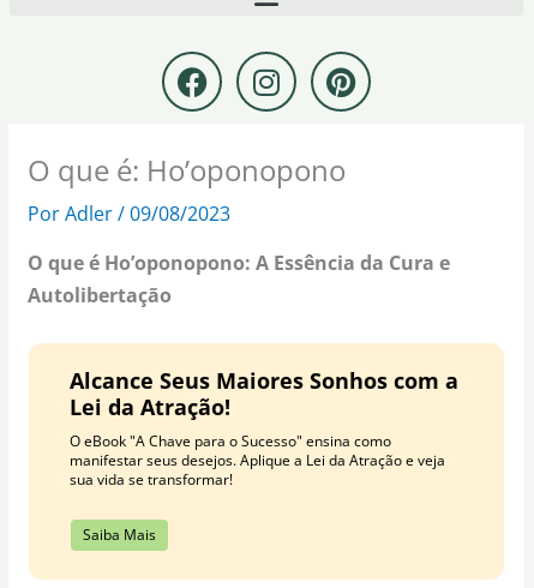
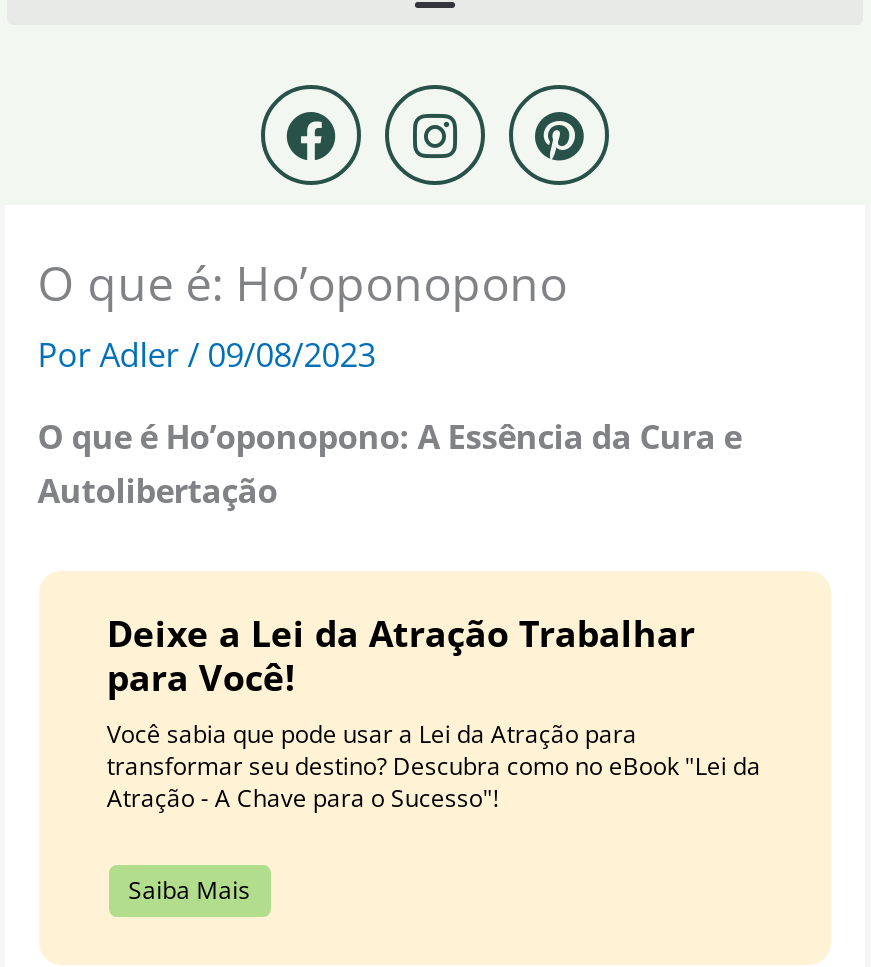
[69,366,458,489] Alcance Seus Maiores Sonhos com a | Lei da Atração! | O eBook "A Chave para o Sucesso" ensina como | manifestar seus desejos. Aplique a Lei da Atração e veja | sua vida se transformar! -> [107,608,761,814] Deixe a Lei da Atração Trabalhar | para Você! | Você sabia que pode usar a Lei da Atração para | transformar seu destino? Descubra como no eBook "Lei da | Atração - A Chave para o Sucesso"!

